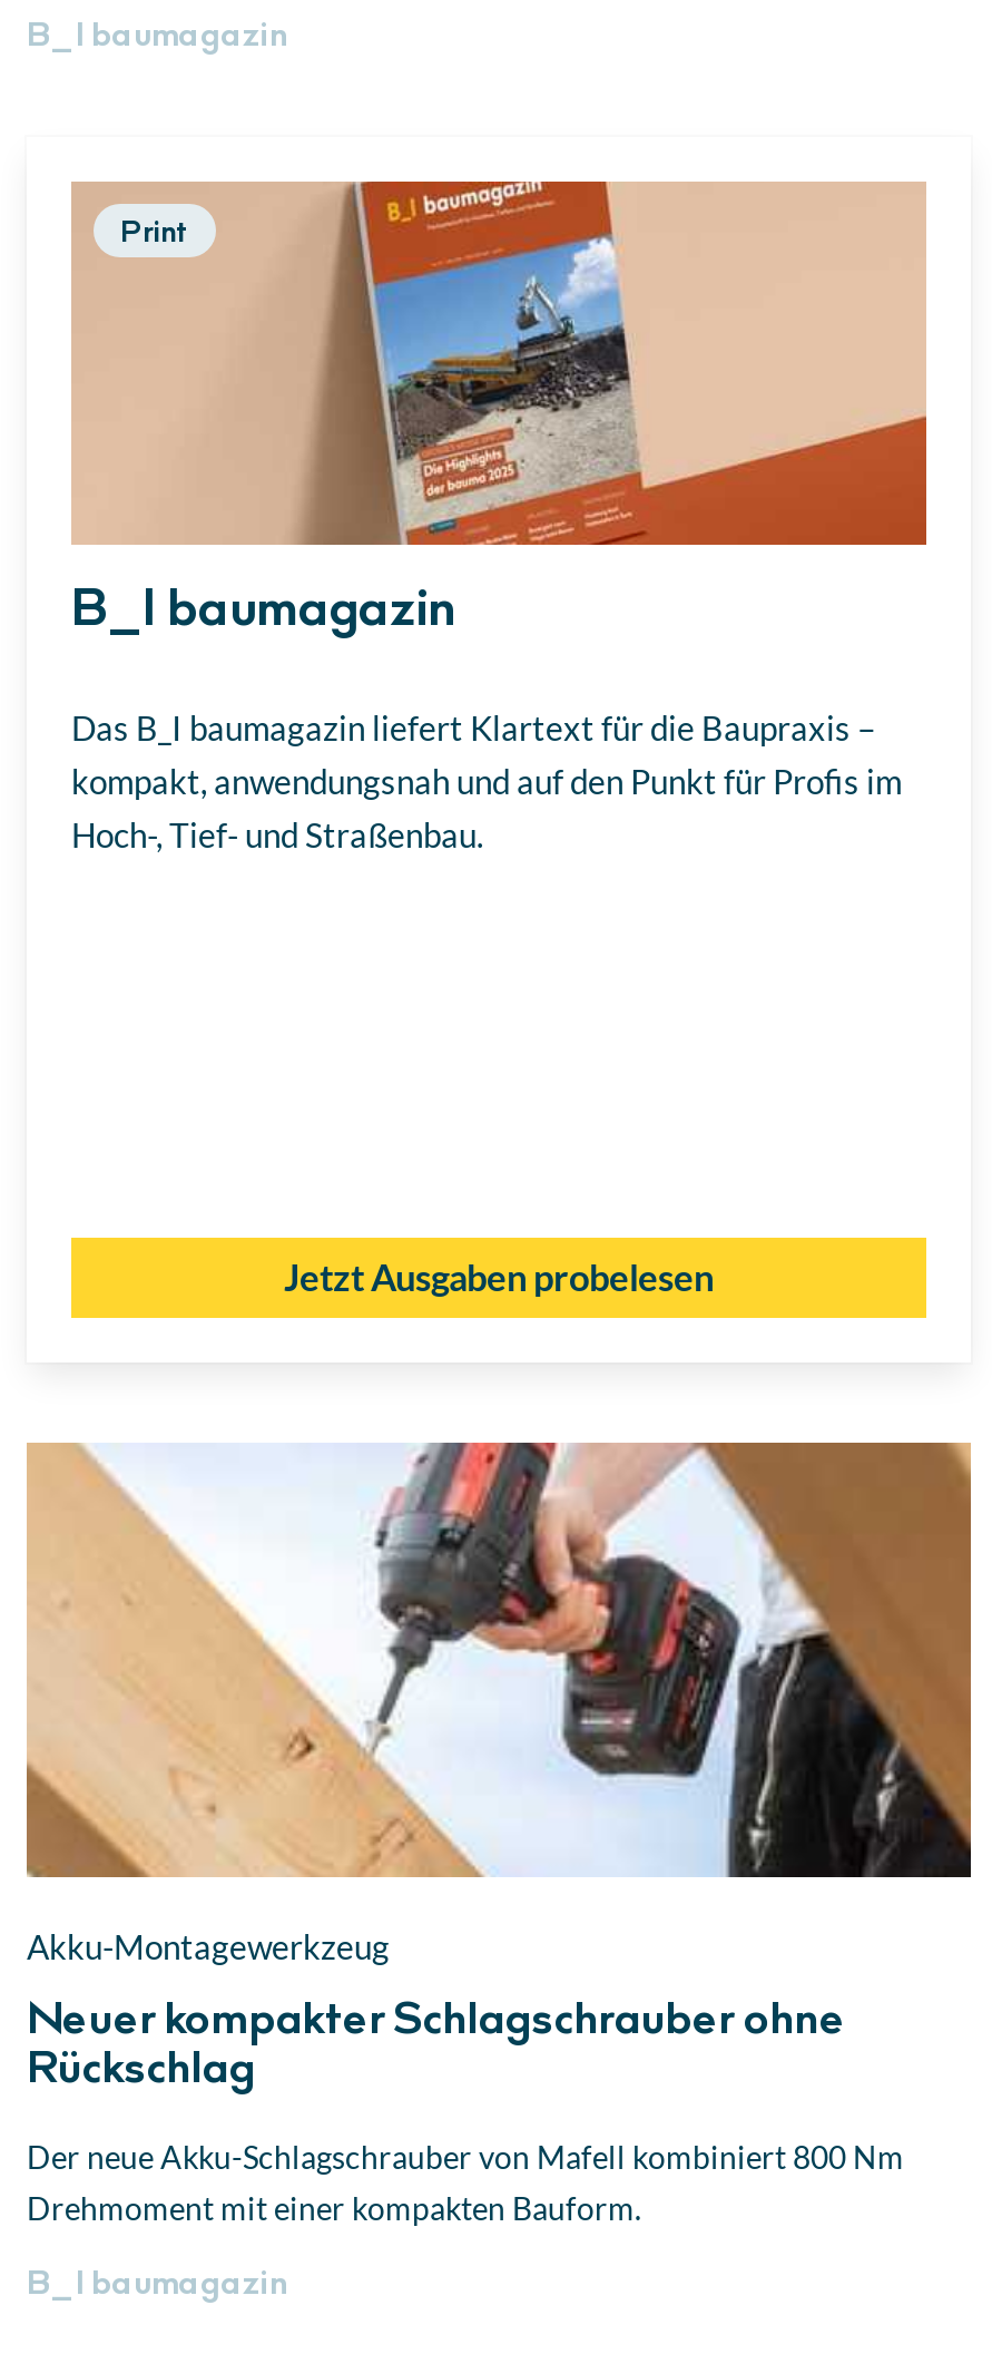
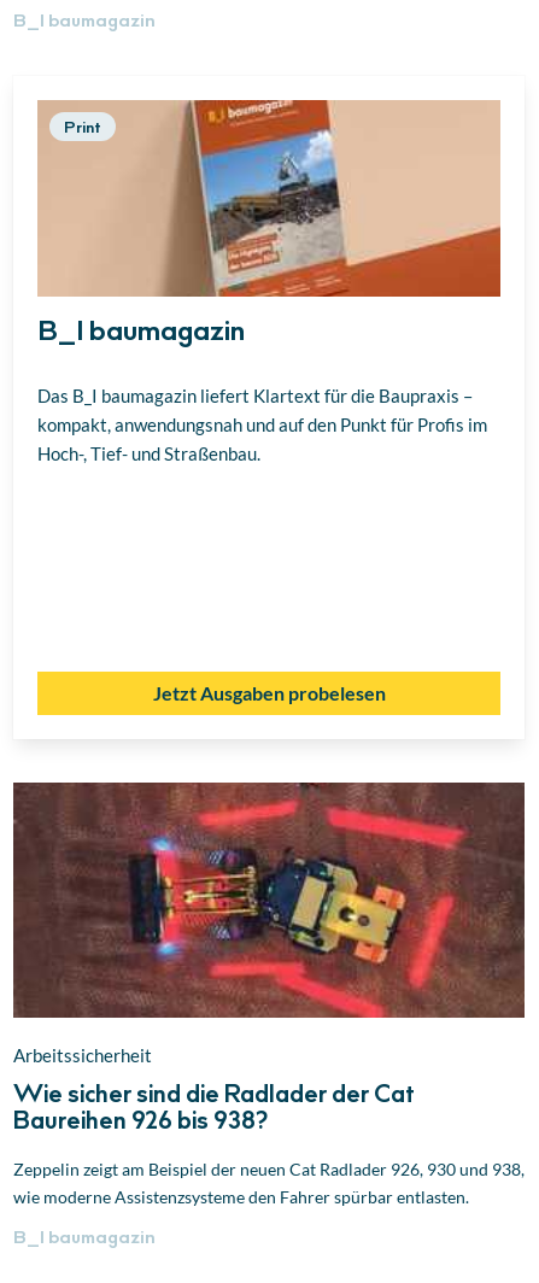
[24,1440,973,1966] [image] | Akku-Montagewerkzeug -> [12,781,526,1066] [image] | Arbeitssicherheit
[27,1993,846,2100] Neuer kompakter Schlagschrauber ohne | Rückschlag -> [13,1080,415,1138] Wie sicher sind die Radlader der Cat | Baureihen 926 bis 938?
[27,2138,904,2227] Der neue Akku-Schlagschrauber von Mafell kombiniert 800 Nm | Drehmoment mit einer kompakten Bauform. -> [13,1159,525,1207] Zeppelin zeigt am Beispiel der neuen Cat Radlader 926, 930 und 938, | wie moderne Assistenzsysteme den Fahrer spürbar entlasten.

